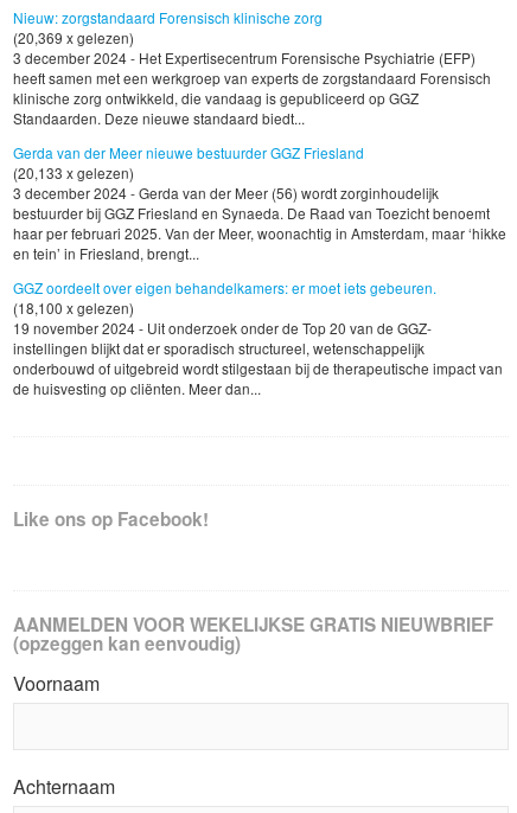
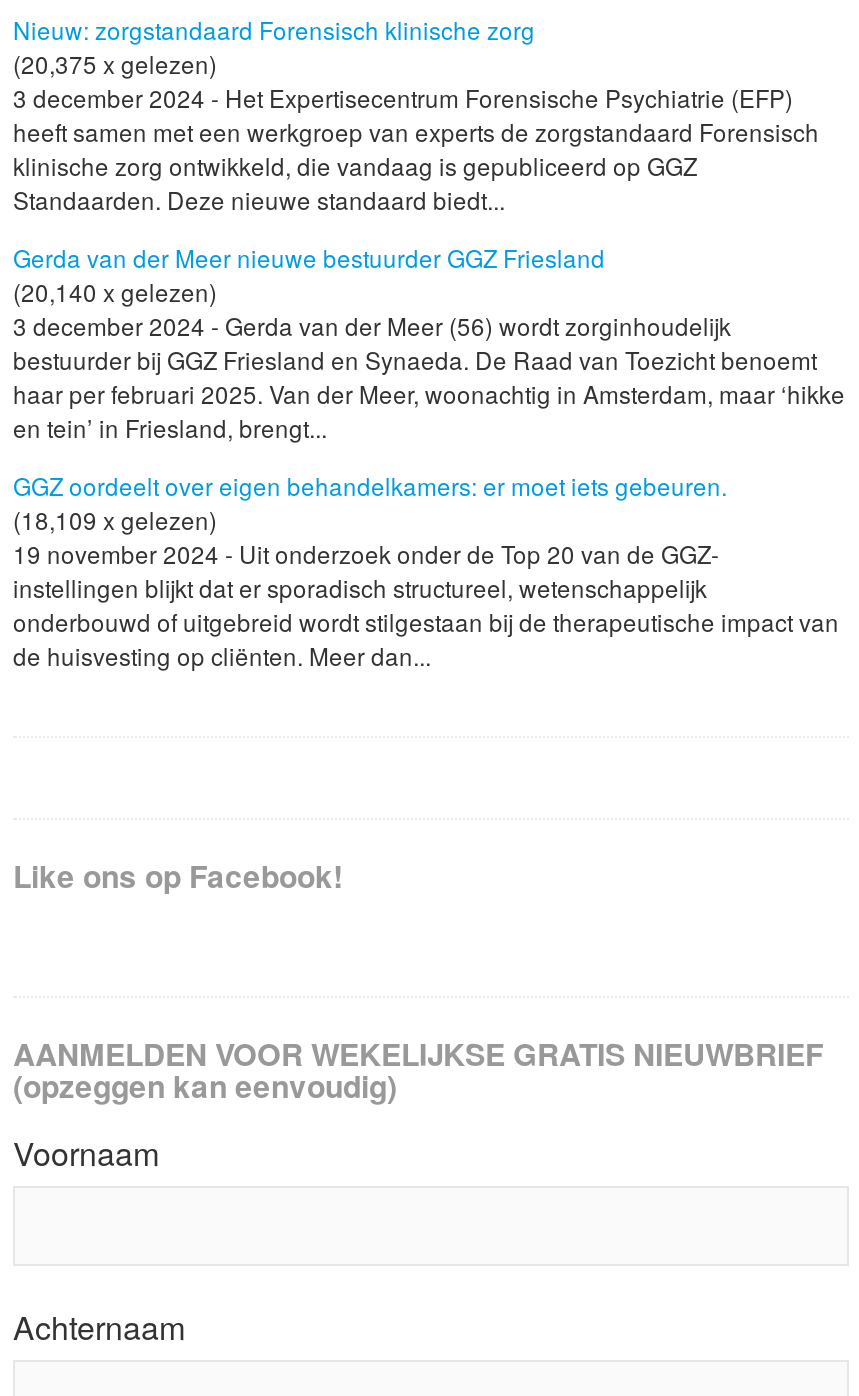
[13,27,134,48] (20,369 x gelezen) -> [13,46,217,80] (20,375 x gelezen)
[13,162,134,183] (20,133 x gelezen) -> [13,274,217,308] (20,140 x gelezen)
[13,297,134,318] (18,100 x gelezen) -> [13,502,217,536] (18,109 x gelezen)

